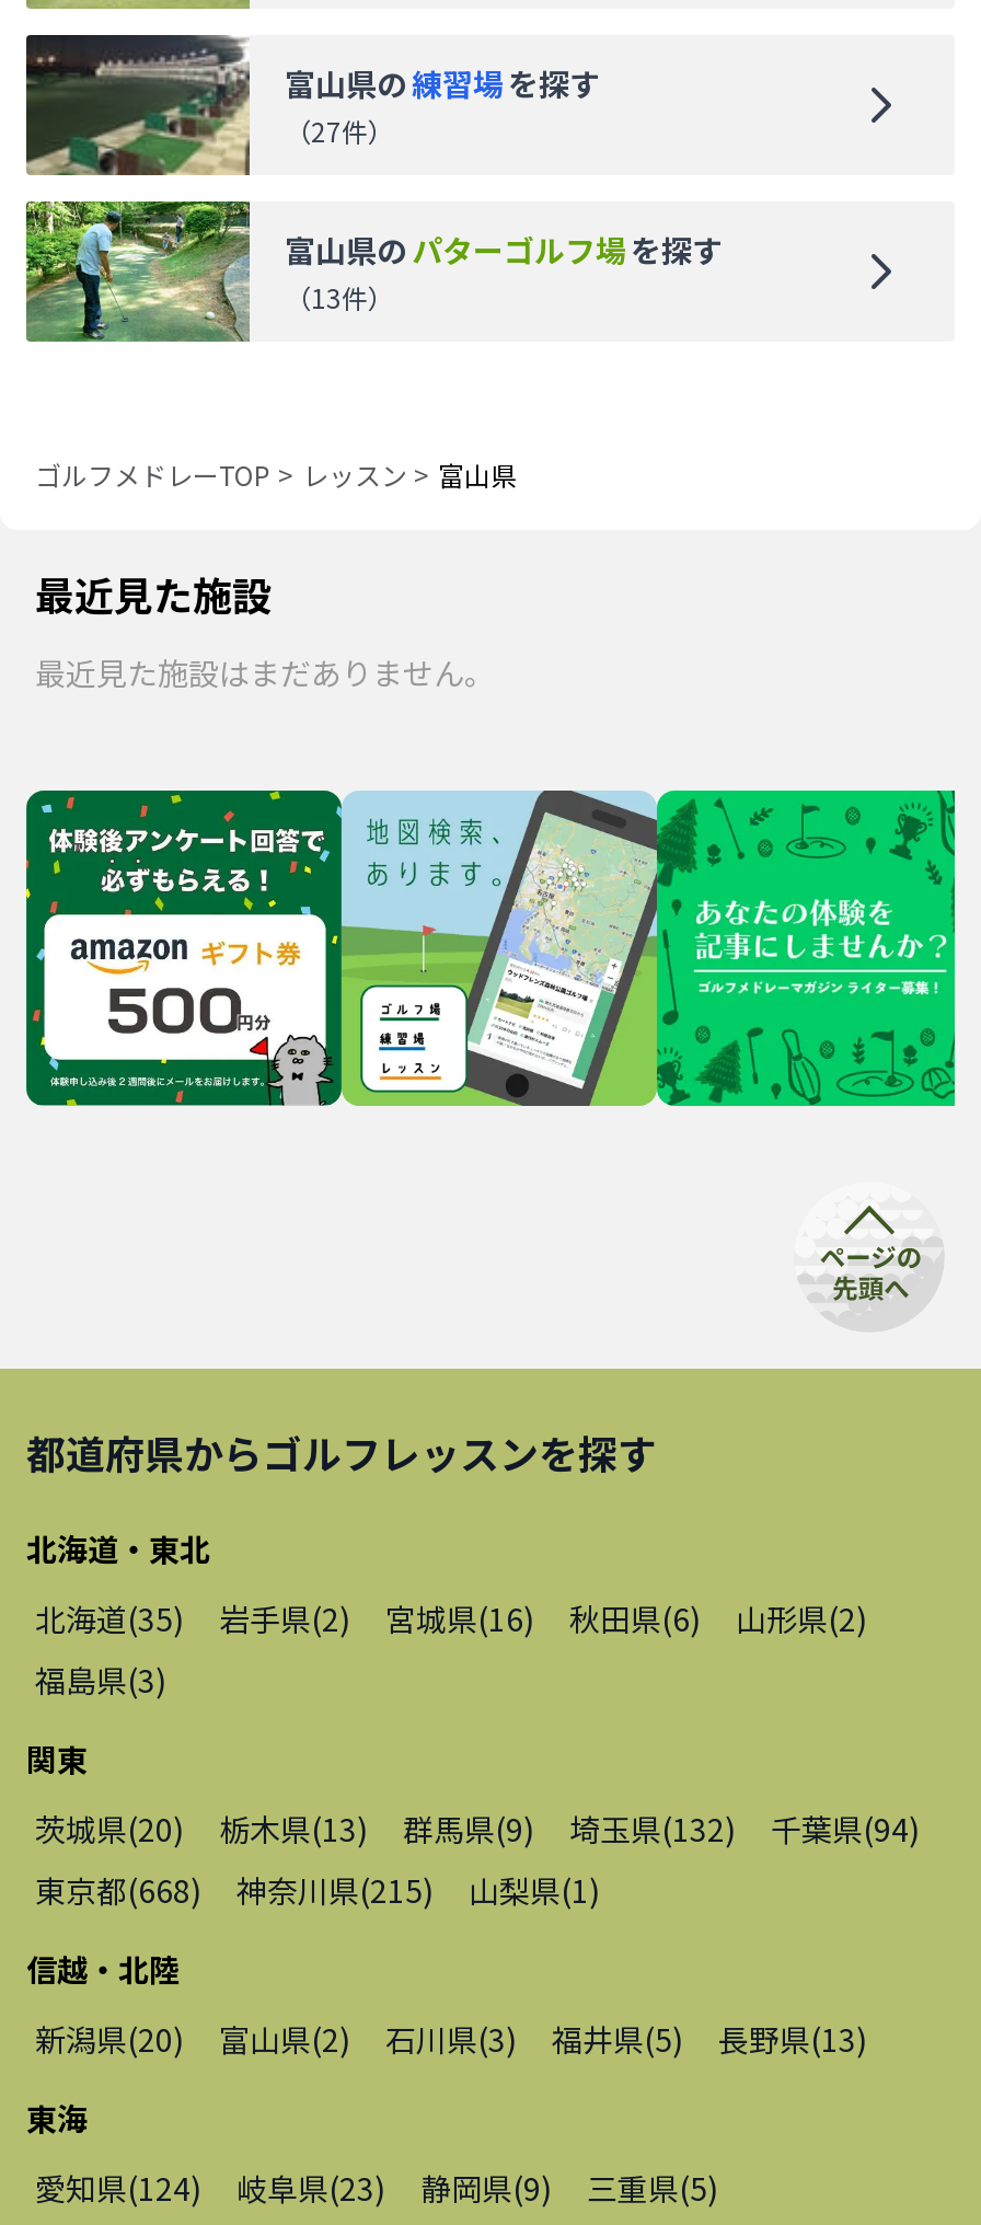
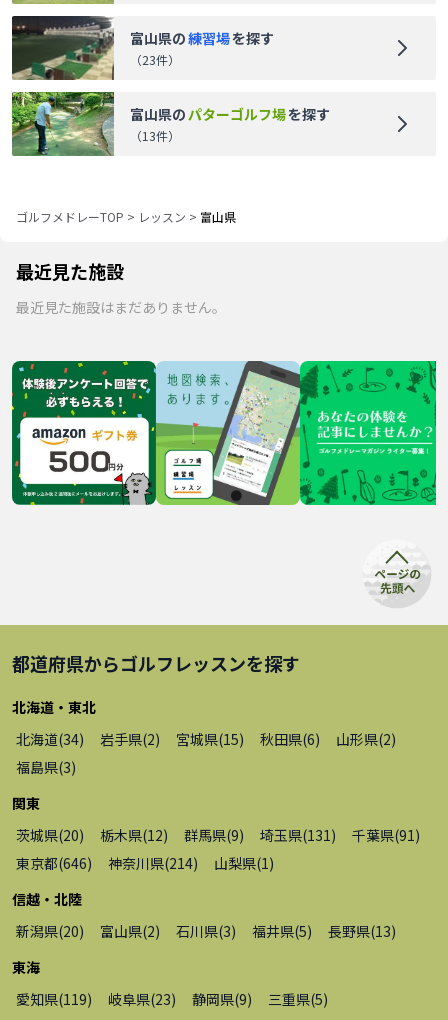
[285,112,394,149] （27件） -> [130,51,180,68] （23件）
[35,1596,184,1640] 北海道(35) -> [16,729,84,749] 北海道(34)
[385,1596,534,1640] 宮城県(16) -> [176,729,244,749] 宮城県(15)
[219,1806,368,1850] 栃木県(13) -> [100,825,168,845] 栃木県(12)
[569,1806,736,1850] 埼玉県(132) -> [260,825,336,845] 埼玉県(131)
[771,1806,920,1850] 千葉県(94) -> [352,825,420,845] 千葉県(91)
[35,1868,201,1912] 東京都(668) -> [16,853,92,873] 東京都(646)
[236,1868,434,1912] 神奈川県(215) -> [108,853,198,873] 神奈川県(214)
[35,2166,718,2209] 愛知県(124) 岐阜県(23) 静岡県(9) 三重県(5) -> [16,989,328,1009] 愛知県(119) 岐阜県(23) 静岡県(9) 三重県(5)

